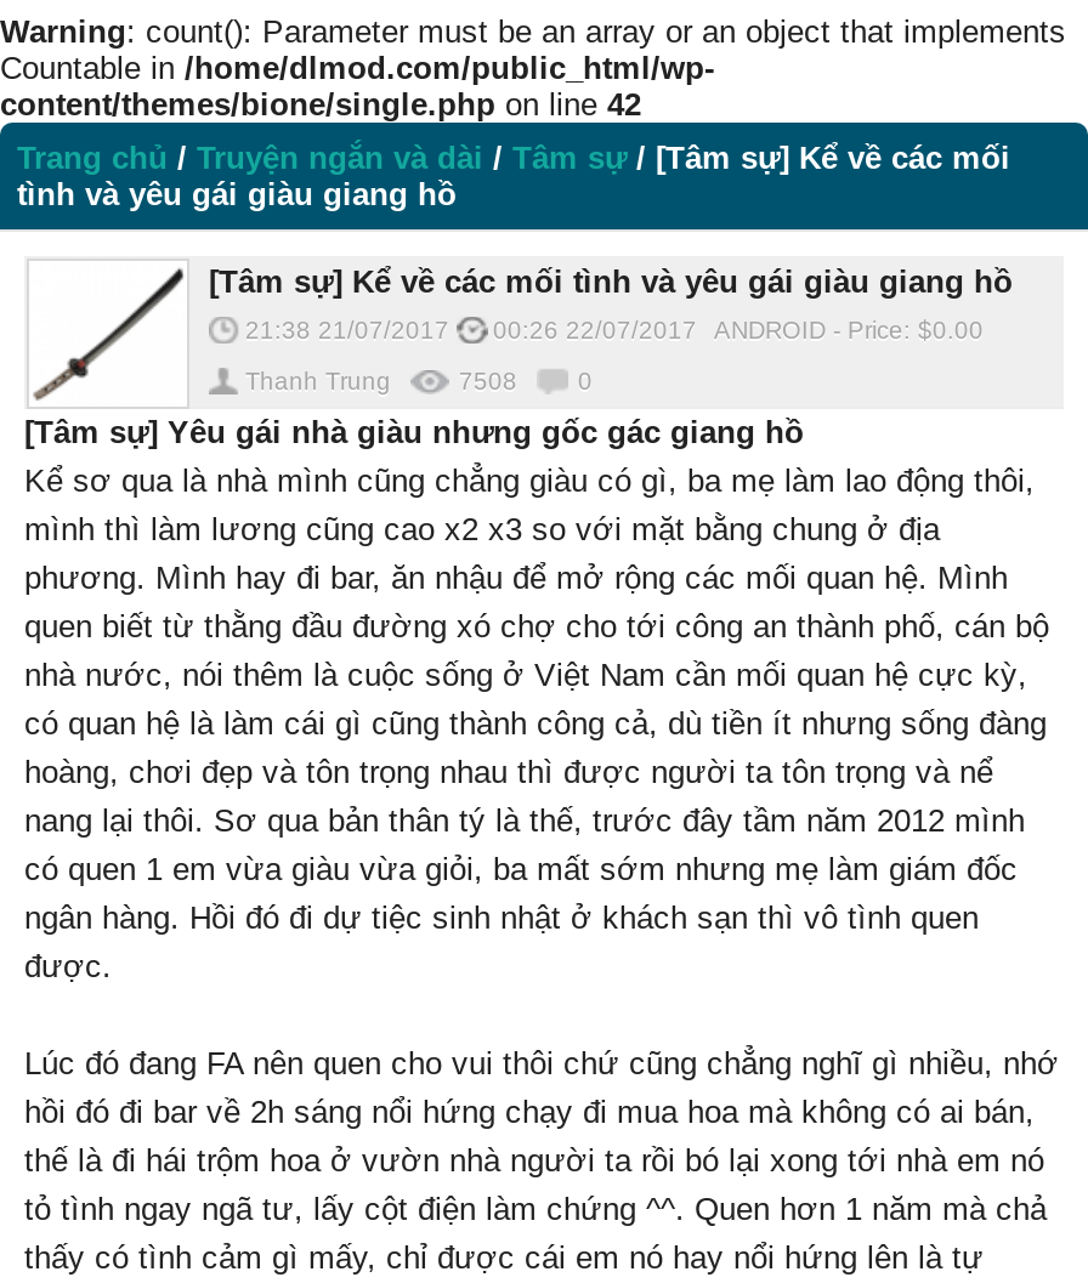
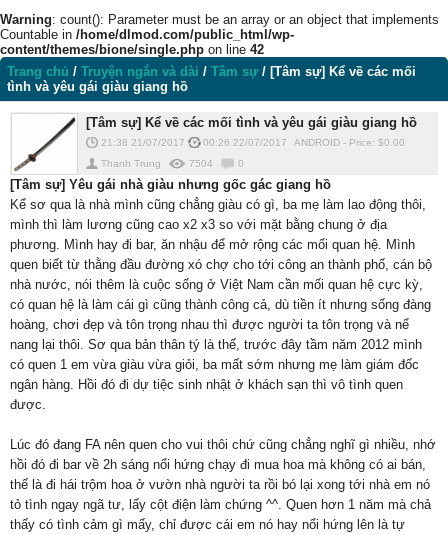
[459,368,517,394] 7508 -> [189,158,213,169] 7504

